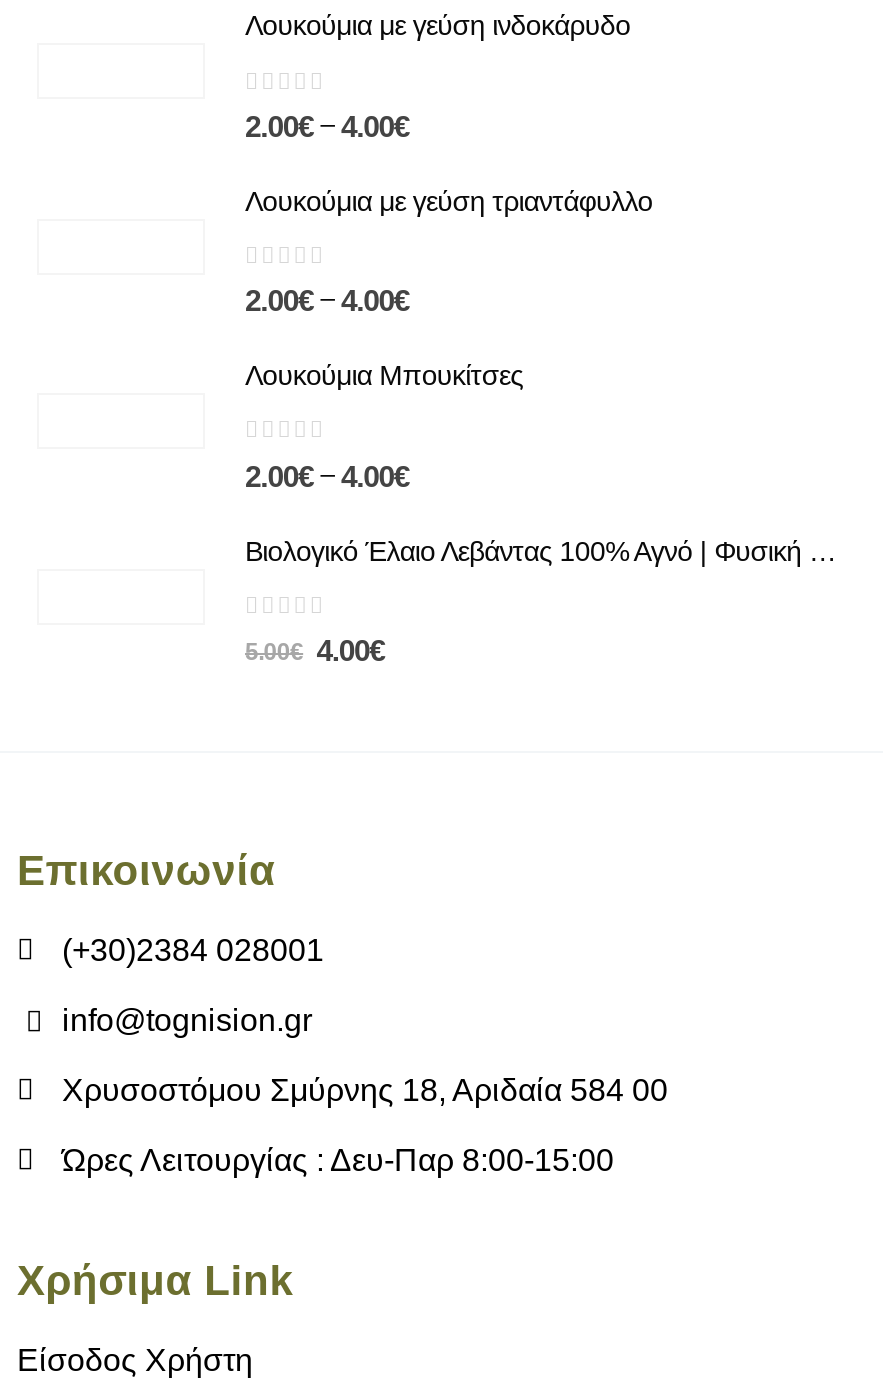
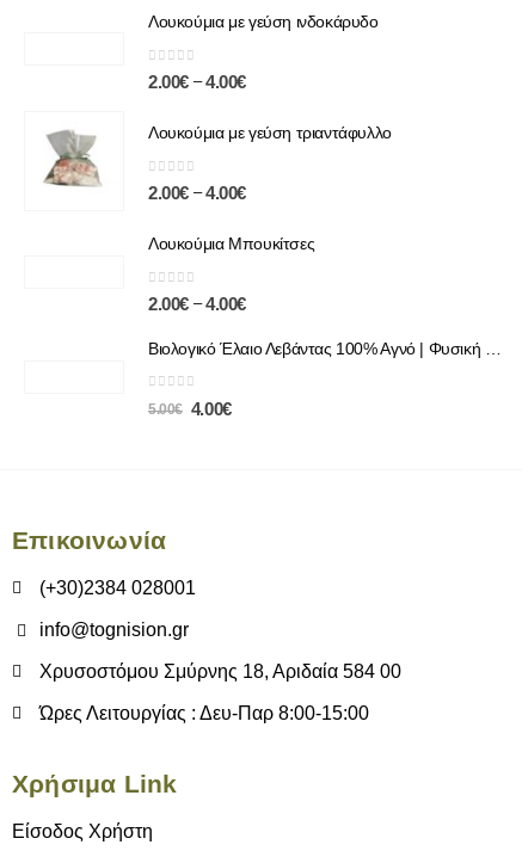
none -> [43,129,103,187] [image]

